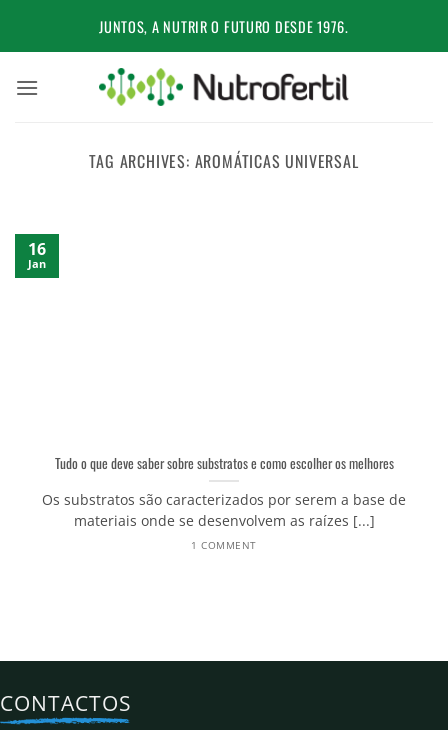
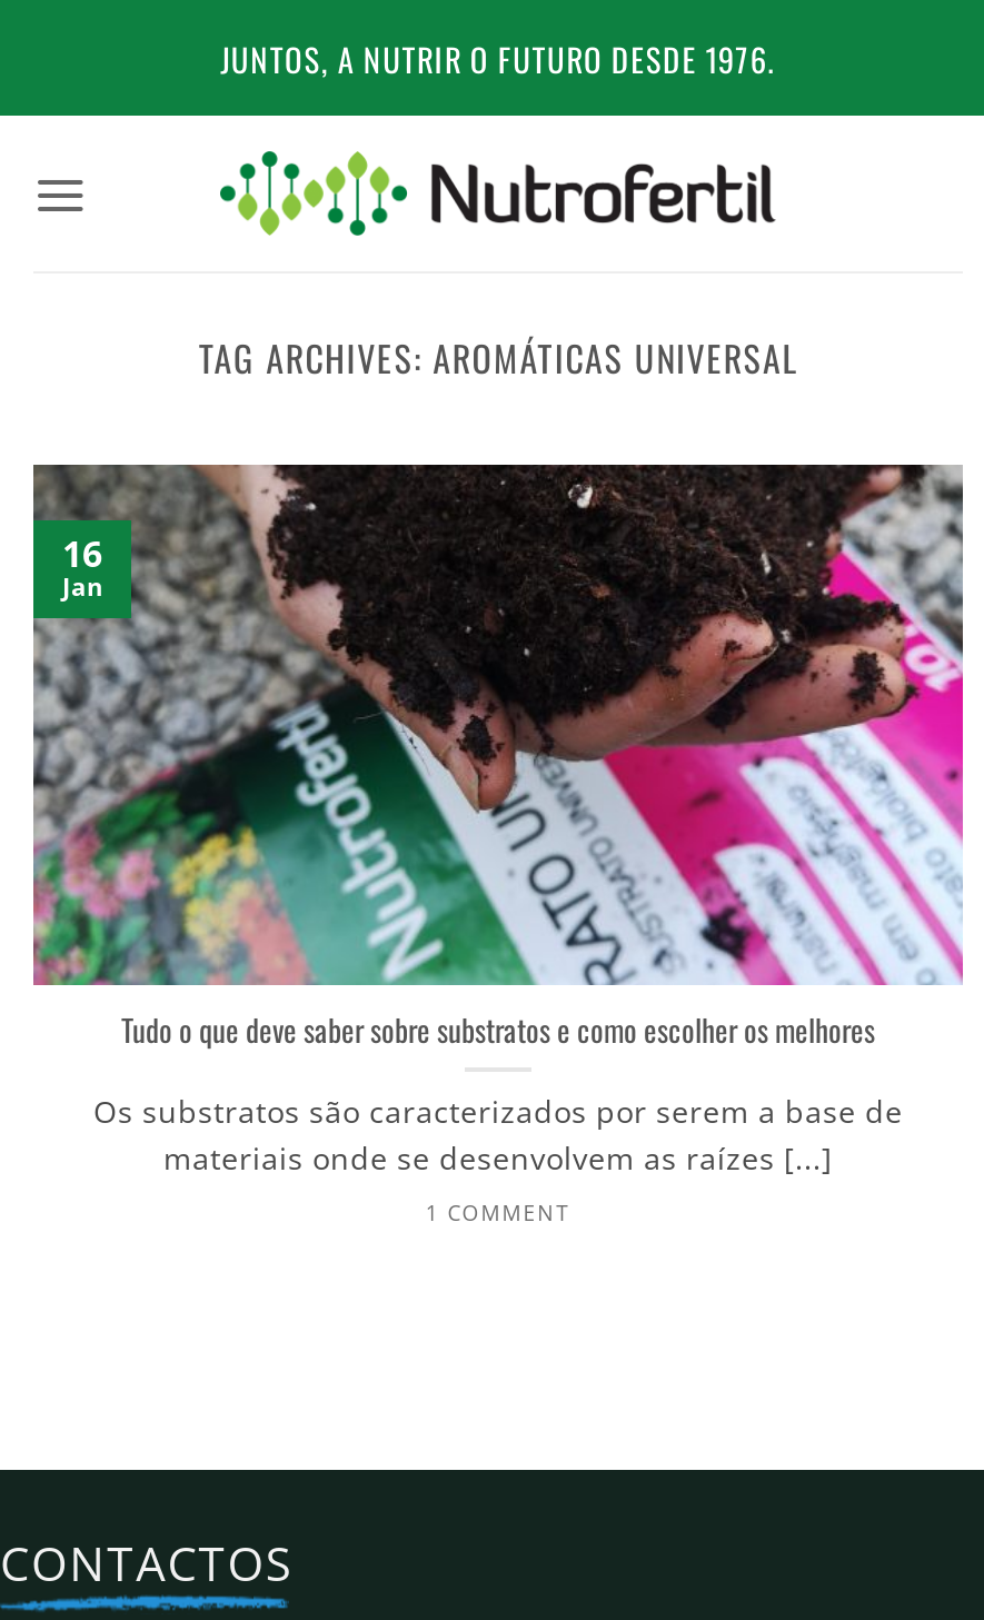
none -> [31,463,965,987] [image]

